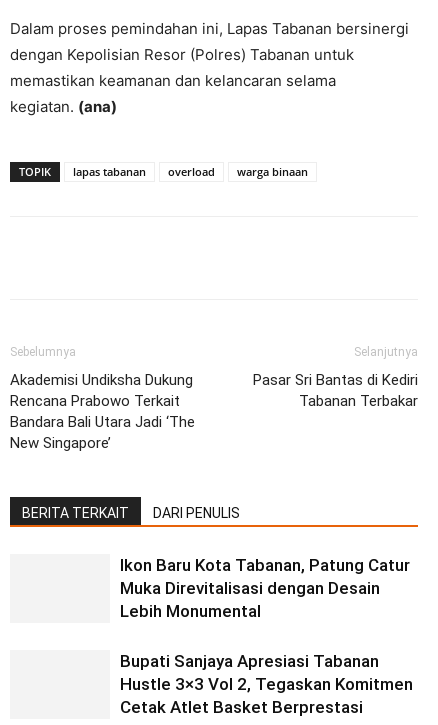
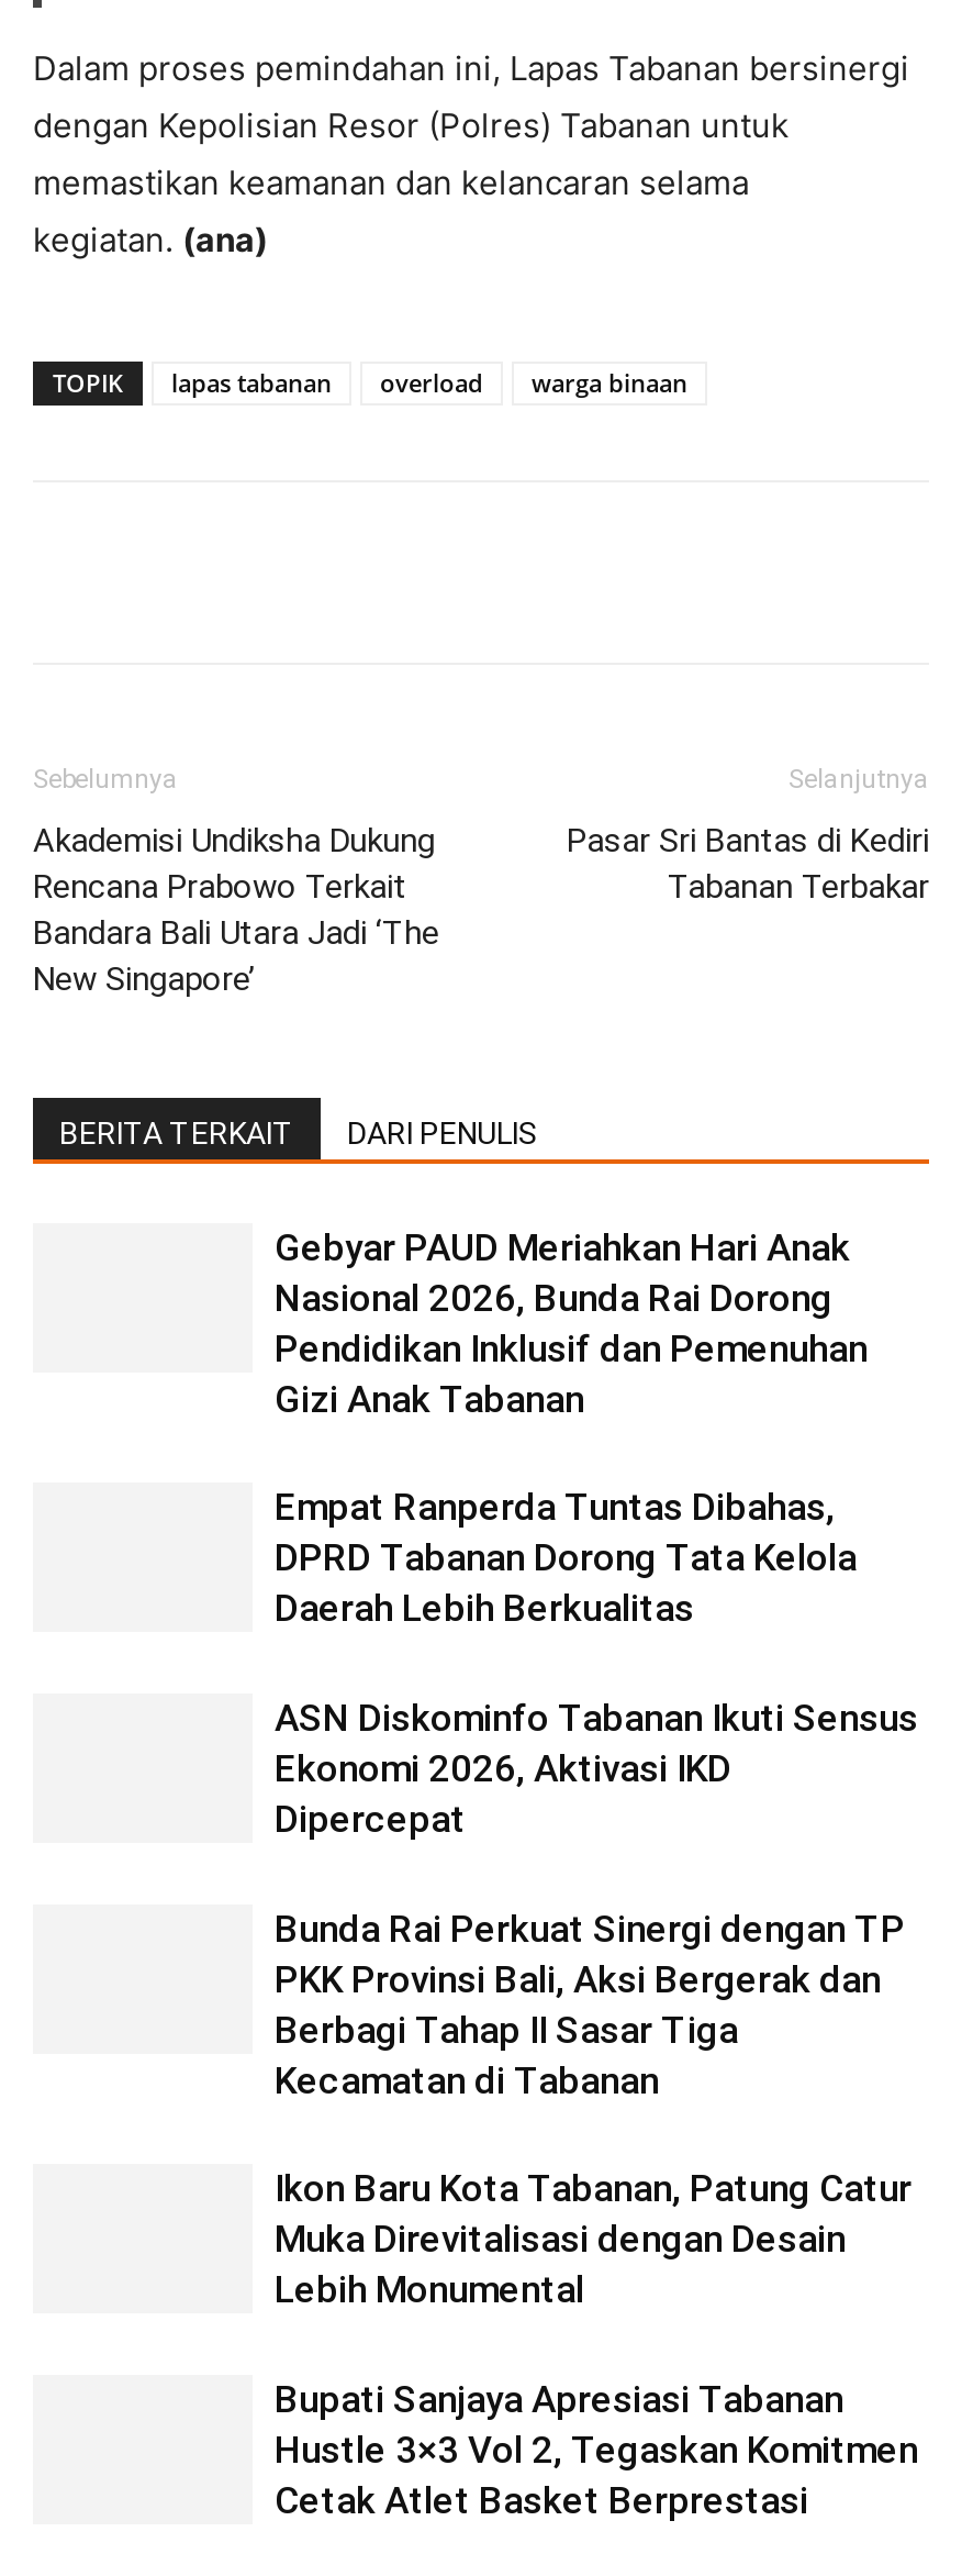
none -> [275,1224,918,2101] Gebyar PAUD Meriahkan Hari Anak | Nasional 2026, Bunda Rai Dorong | Pendidikan Inklusif dan Pemenuhan | Gizi Anak Tabanan | Empat Ranperda Tuntas Dibahas, | DPRD Tabanan Dorong Tata Kelola | Daerah Lebih Berkualitas | ASN Diskominfo Tabanan Ikuti Sensus | Ekonomi 2026, Aktivasi IKD | Dipercepat | Bunda Rai Perkuat Sinergi dengan TP | PKK Provinsi Bali, Aksi Bergerak dan | Berbagi Tahap II Sasar Tiga | Kecamatan di Tabanan

